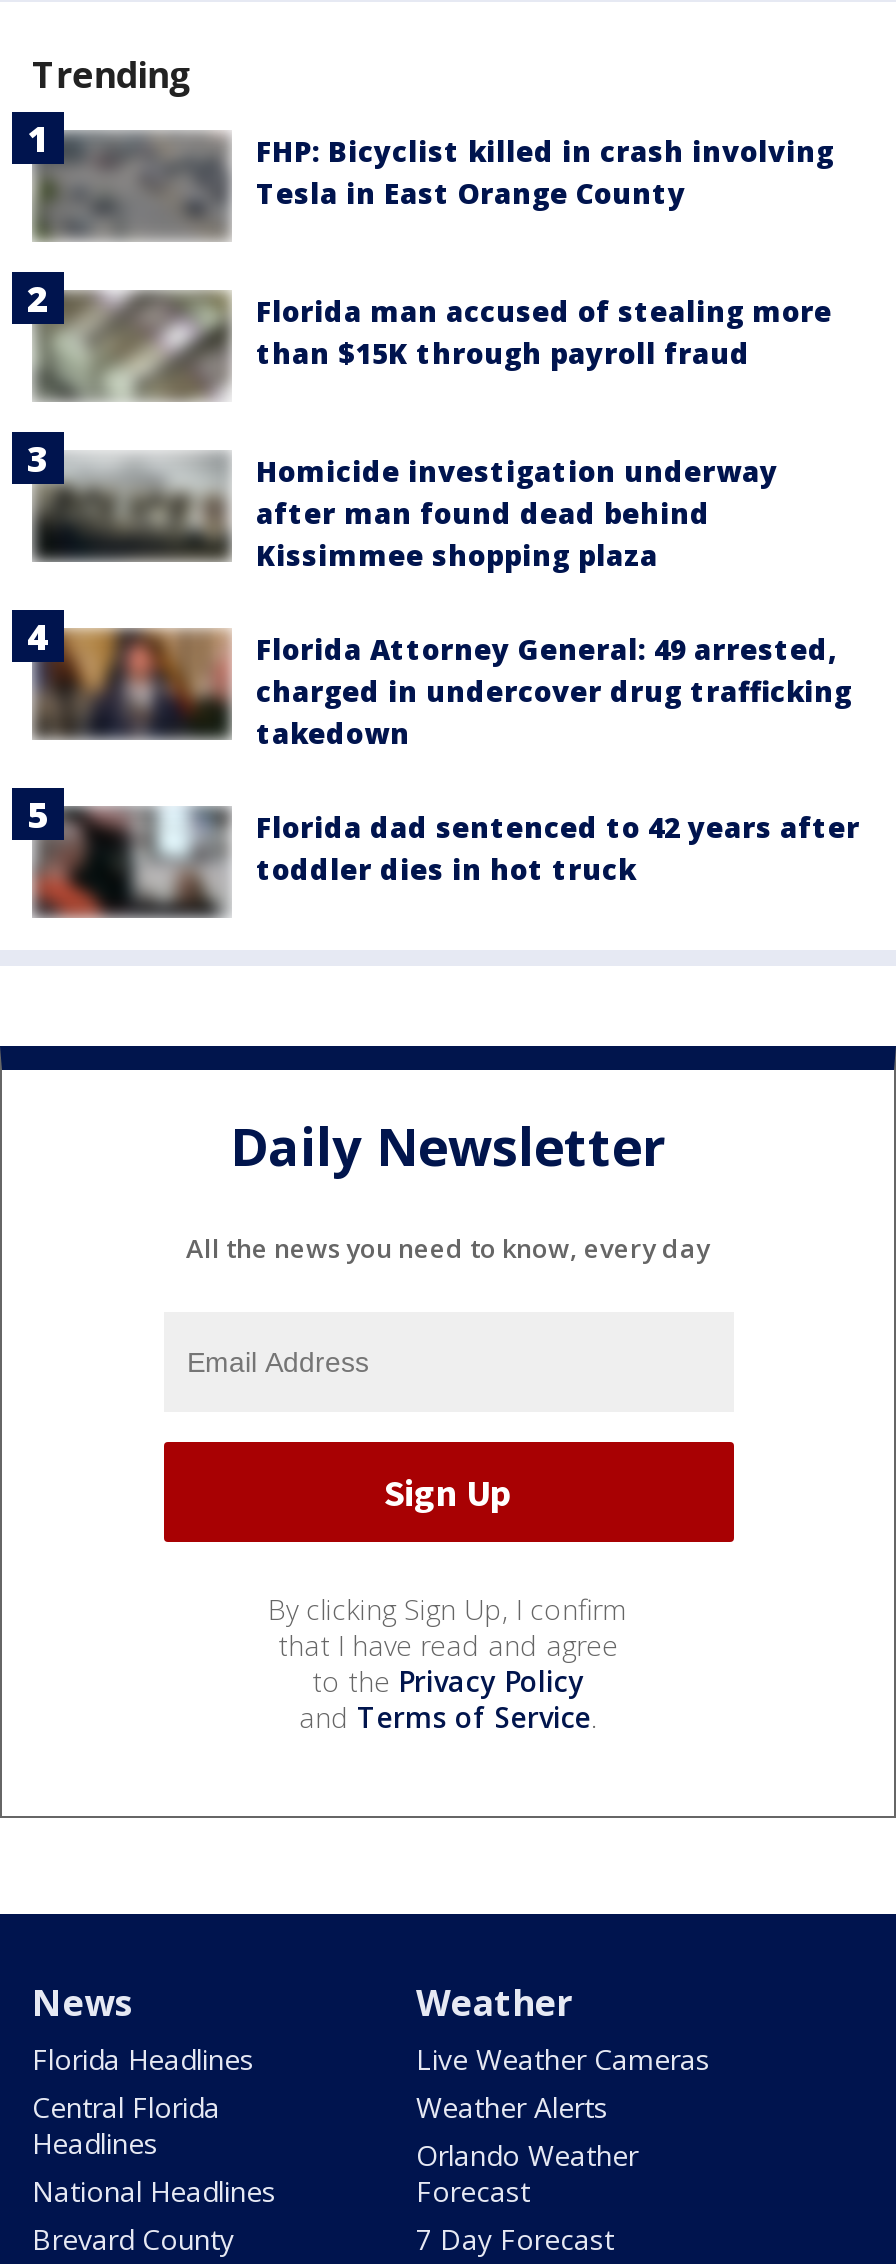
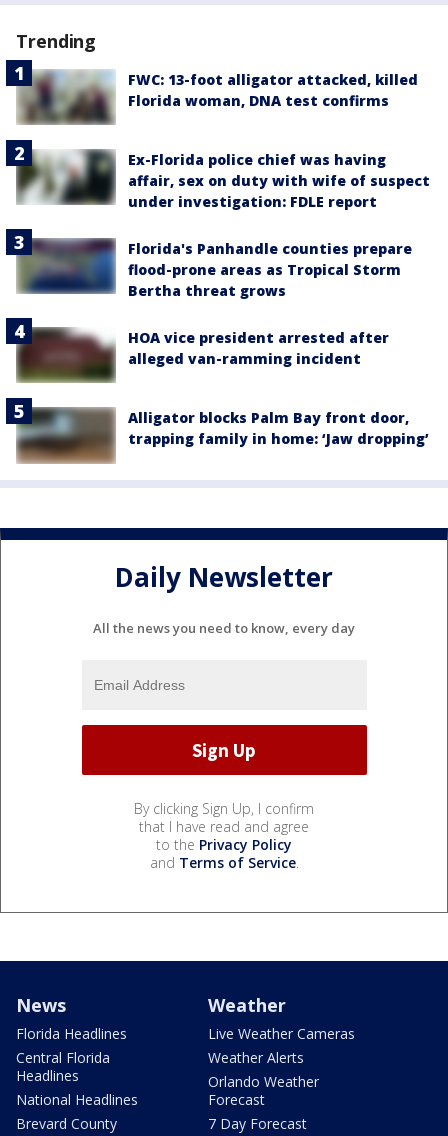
[34,132,834,238] [image] | FHP: Bicyclist killed in crash involving | Tesla in East Orange County -> [18,70,418,124] [image] | FWC: 13-foot alligator attacked, killed | Florida woman, DNA test confirms
[36,286,832,402] [image] | Florida man accused of stealing more | than $15K through payroll fraud -> [17,147,430,211] [image] | Ex-Florida police chief was having | affair, sex on duty with wife of suspect | under investigation: FDLE report
[10,430,778,580] [image] | Homicide investigation underway | after man found dead behind | Kissimmee shopping plaza -> [5,220,412,300] [image] | Florida's Panhandle counties prepare | flood-prone areas as Tropical Storm | Bertha threat grows
[10,608,852,758] [image] | Florida Attorney General: 49 arrested, | charged in undercover drug trafficking | takedown -> [5,309,389,384] [image] | HOA vice president arrested after | alleged van-ramming incident
[34,802,860,916] [image] | Florida dad sentenced to 42 years after | toddler dies in hot truck -> [18,407,429,464] [image] | Alligator blocks Palm Bay front door, | trapping family in home: ‘Jaw dropping’

